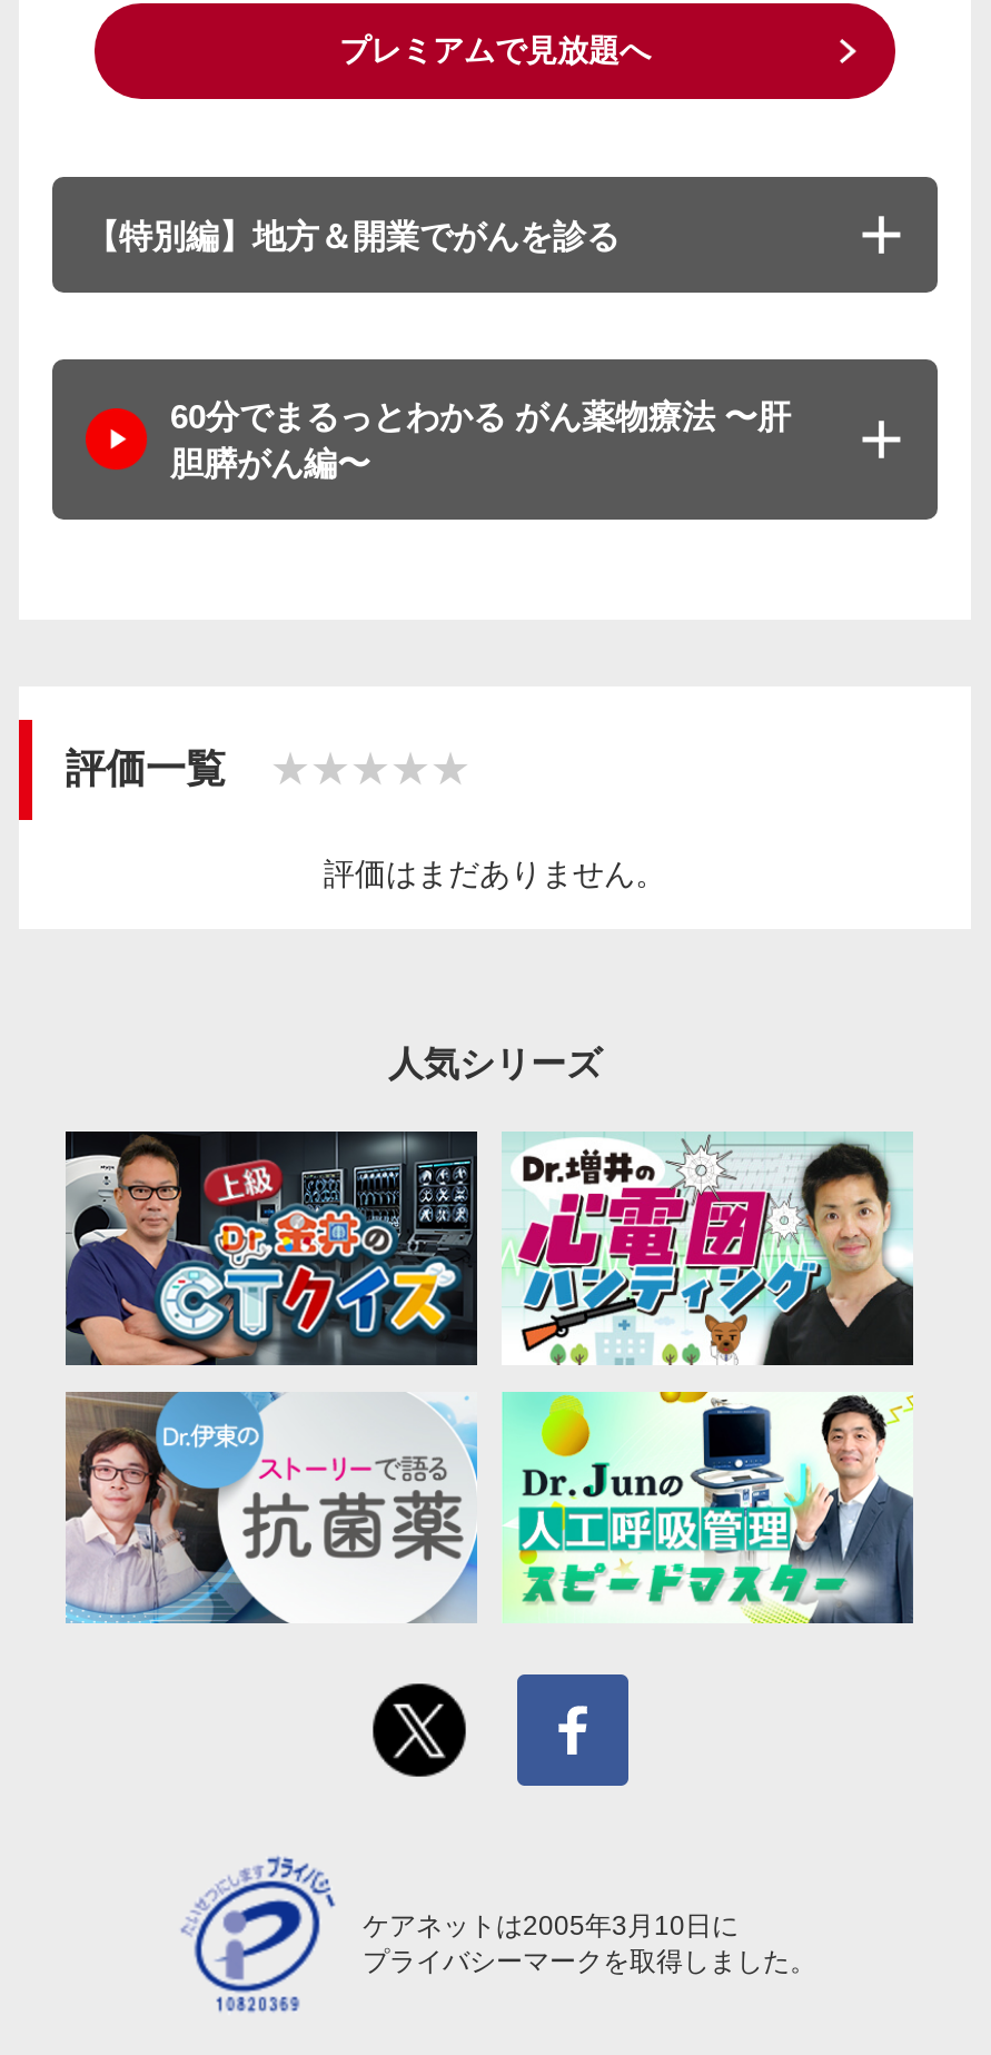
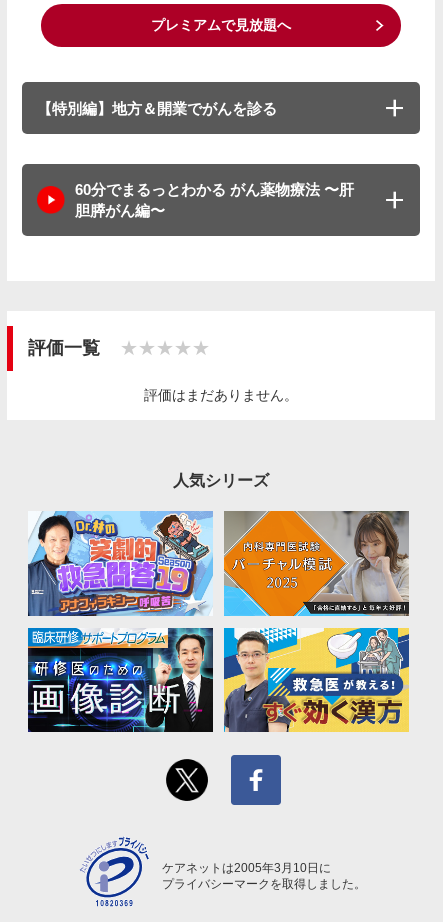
[63,1129,479,1367] [image] -> [28,511,213,617] [image]
[502,1132,915,1367] [image] -> [223,510,409,617] [image]
[63,1390,479,1626] [image] -> [27,627,214,733] [image]
[502,1390,915,1626] [image] -> [223,627,410,733] [image]

